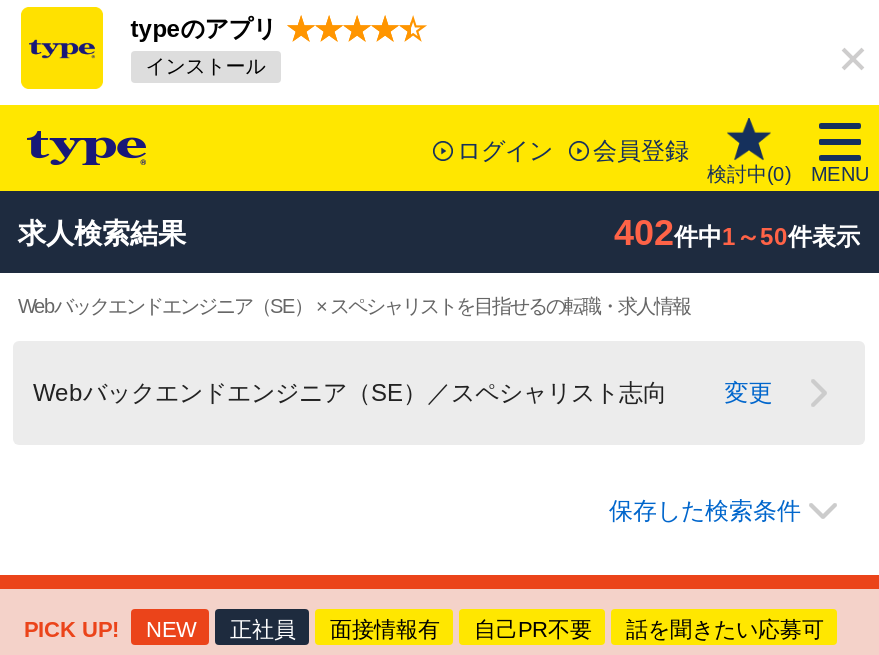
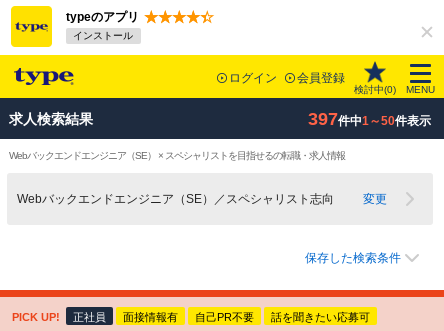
[614,213,860,253] 402件中1～50件表示 -> [307,109,430,129] 397件中1～50件表示
[146,617,196,641] NEW -> none

